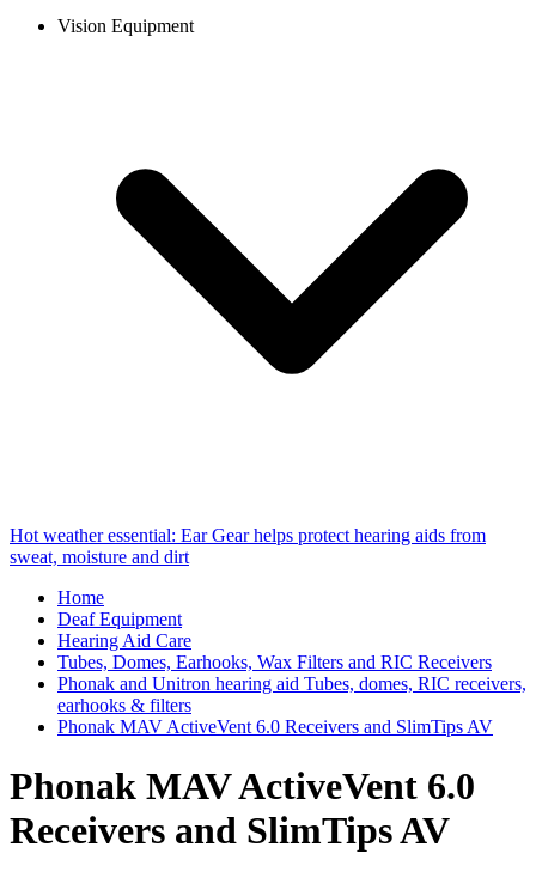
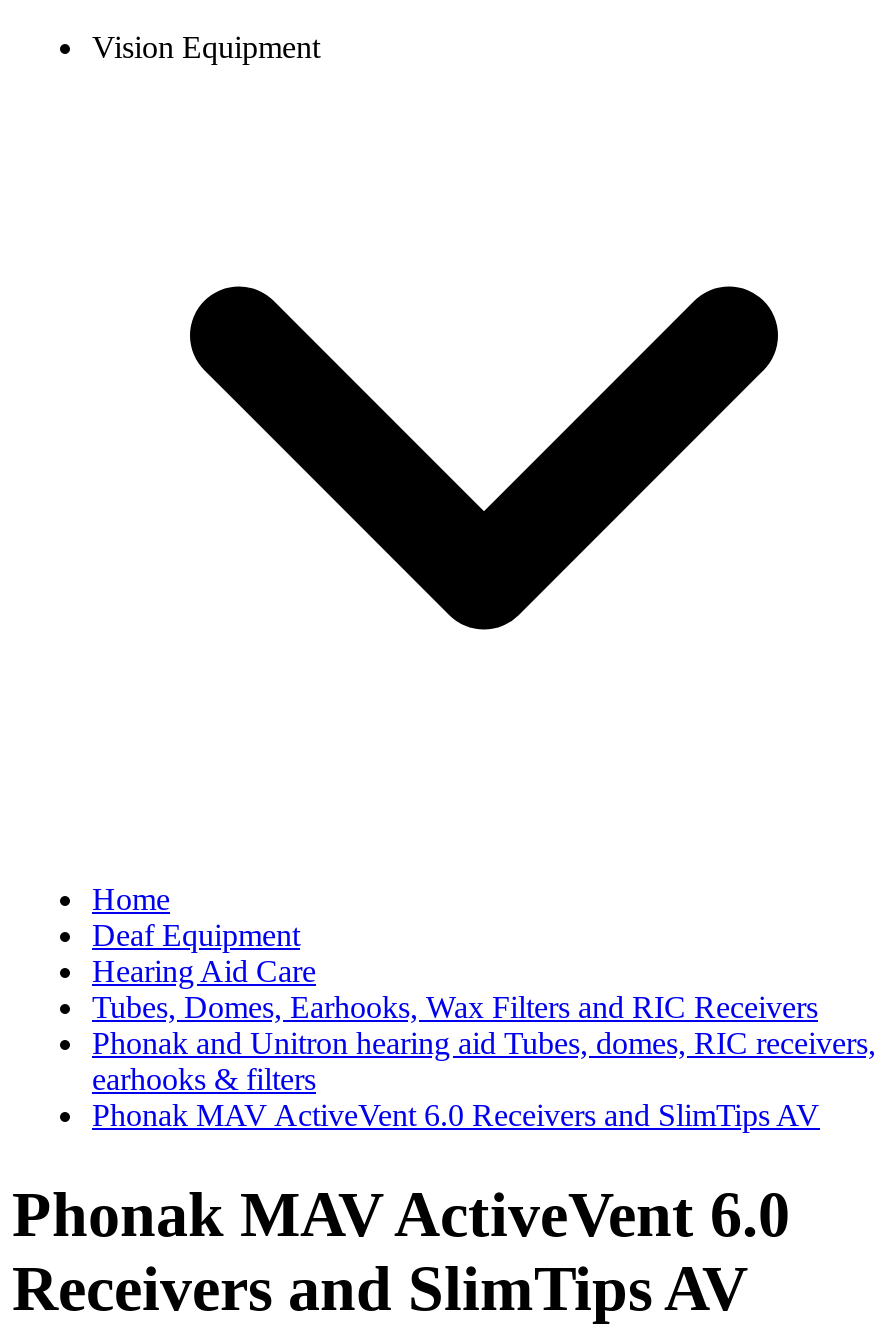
[10,526,486,567] Hot weather essential: Ear Gear helps protect hearing aids from | sweat, moisture and dirt -> none

